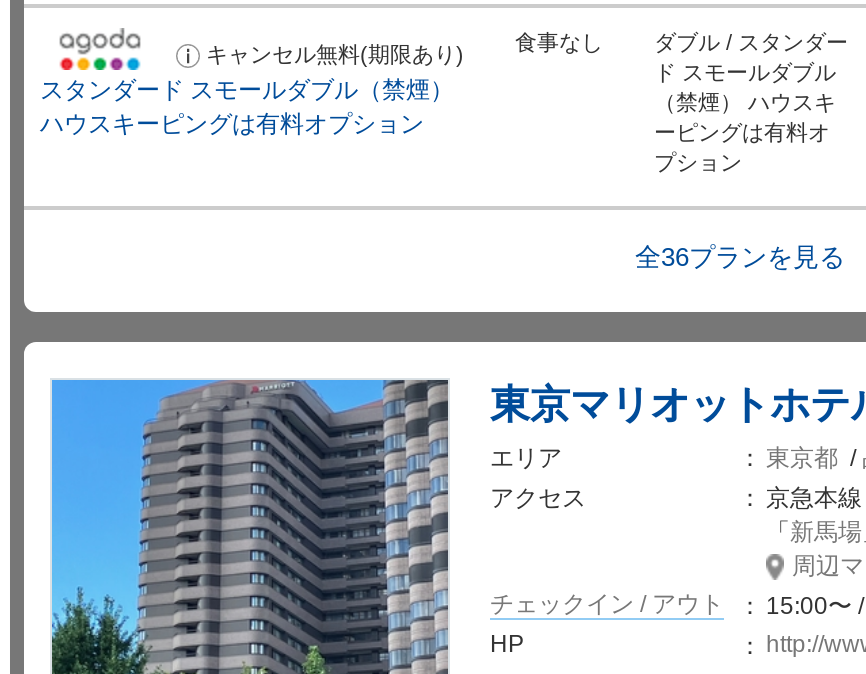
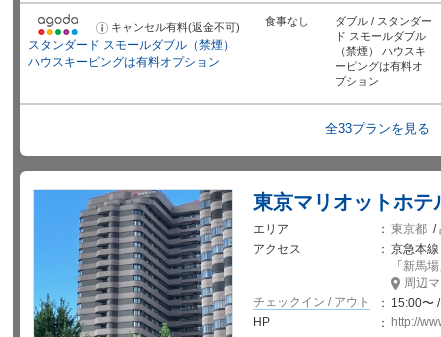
[200,42,464,66] キャンセル無料(期限あり) -> [108,21,240,33] キャンセル有料(返金不可)
[635,242,845,272] 全36プランを見る -> [325,121,430,136] 全33プランを見る

